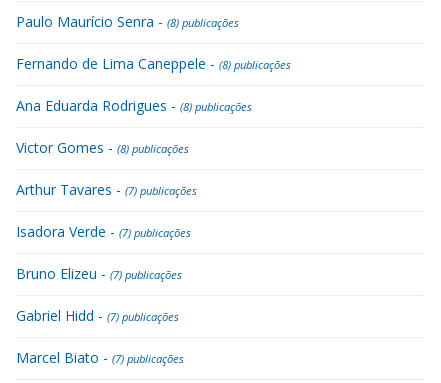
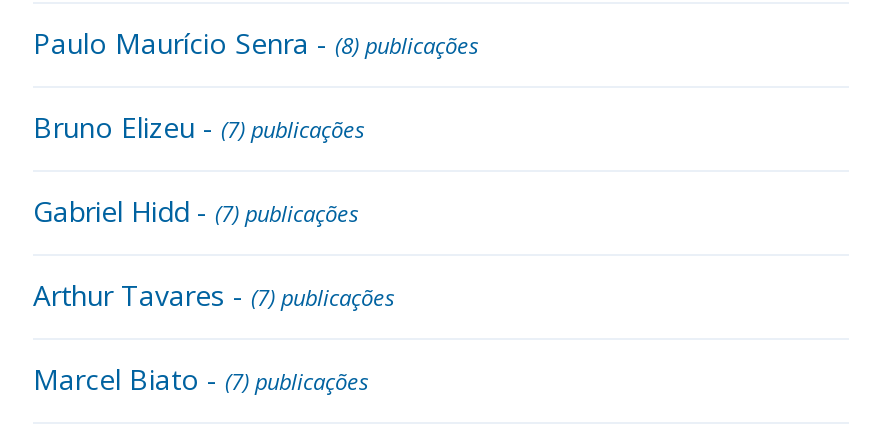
[16,54,291,241] Fernando de Lima Caneppele - (8) publicações | Ana Eduarda Rodrigues - (8) publicações | Victor Gomes - (8) publicações | Isadora Verde - (7) publicações -> none
moved [16,180,197,199] -> [33,276,395,314]: Arthur Tavares - (7) publicações
moved [16,264,182,325] -> [33,108,365,230]: Bruno Elizeu - (7) publicações | Gabriel Hidd - (7) publicações

